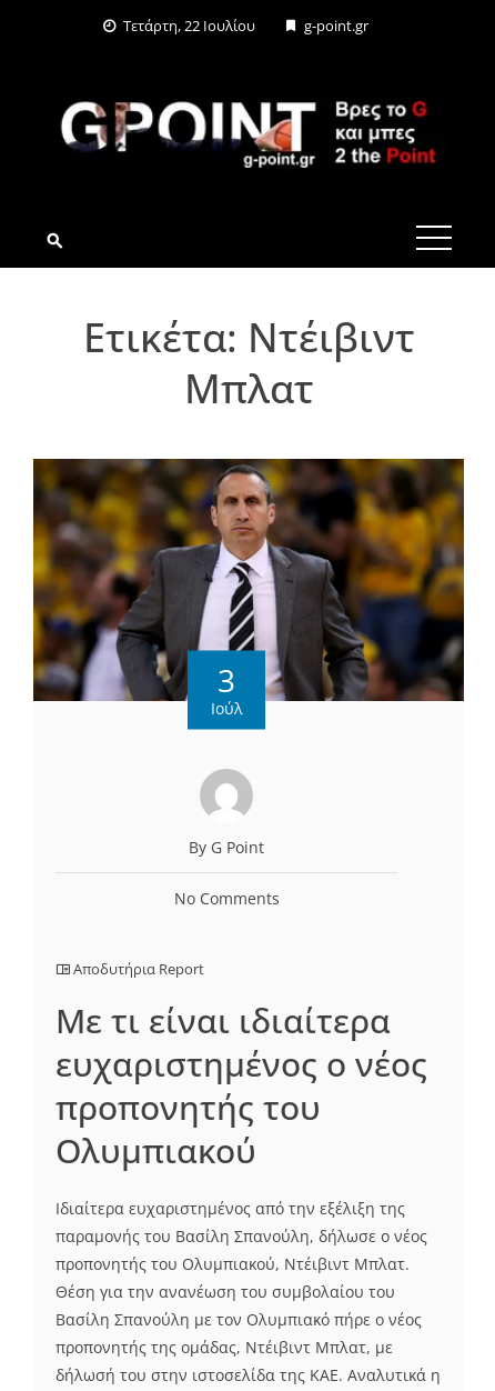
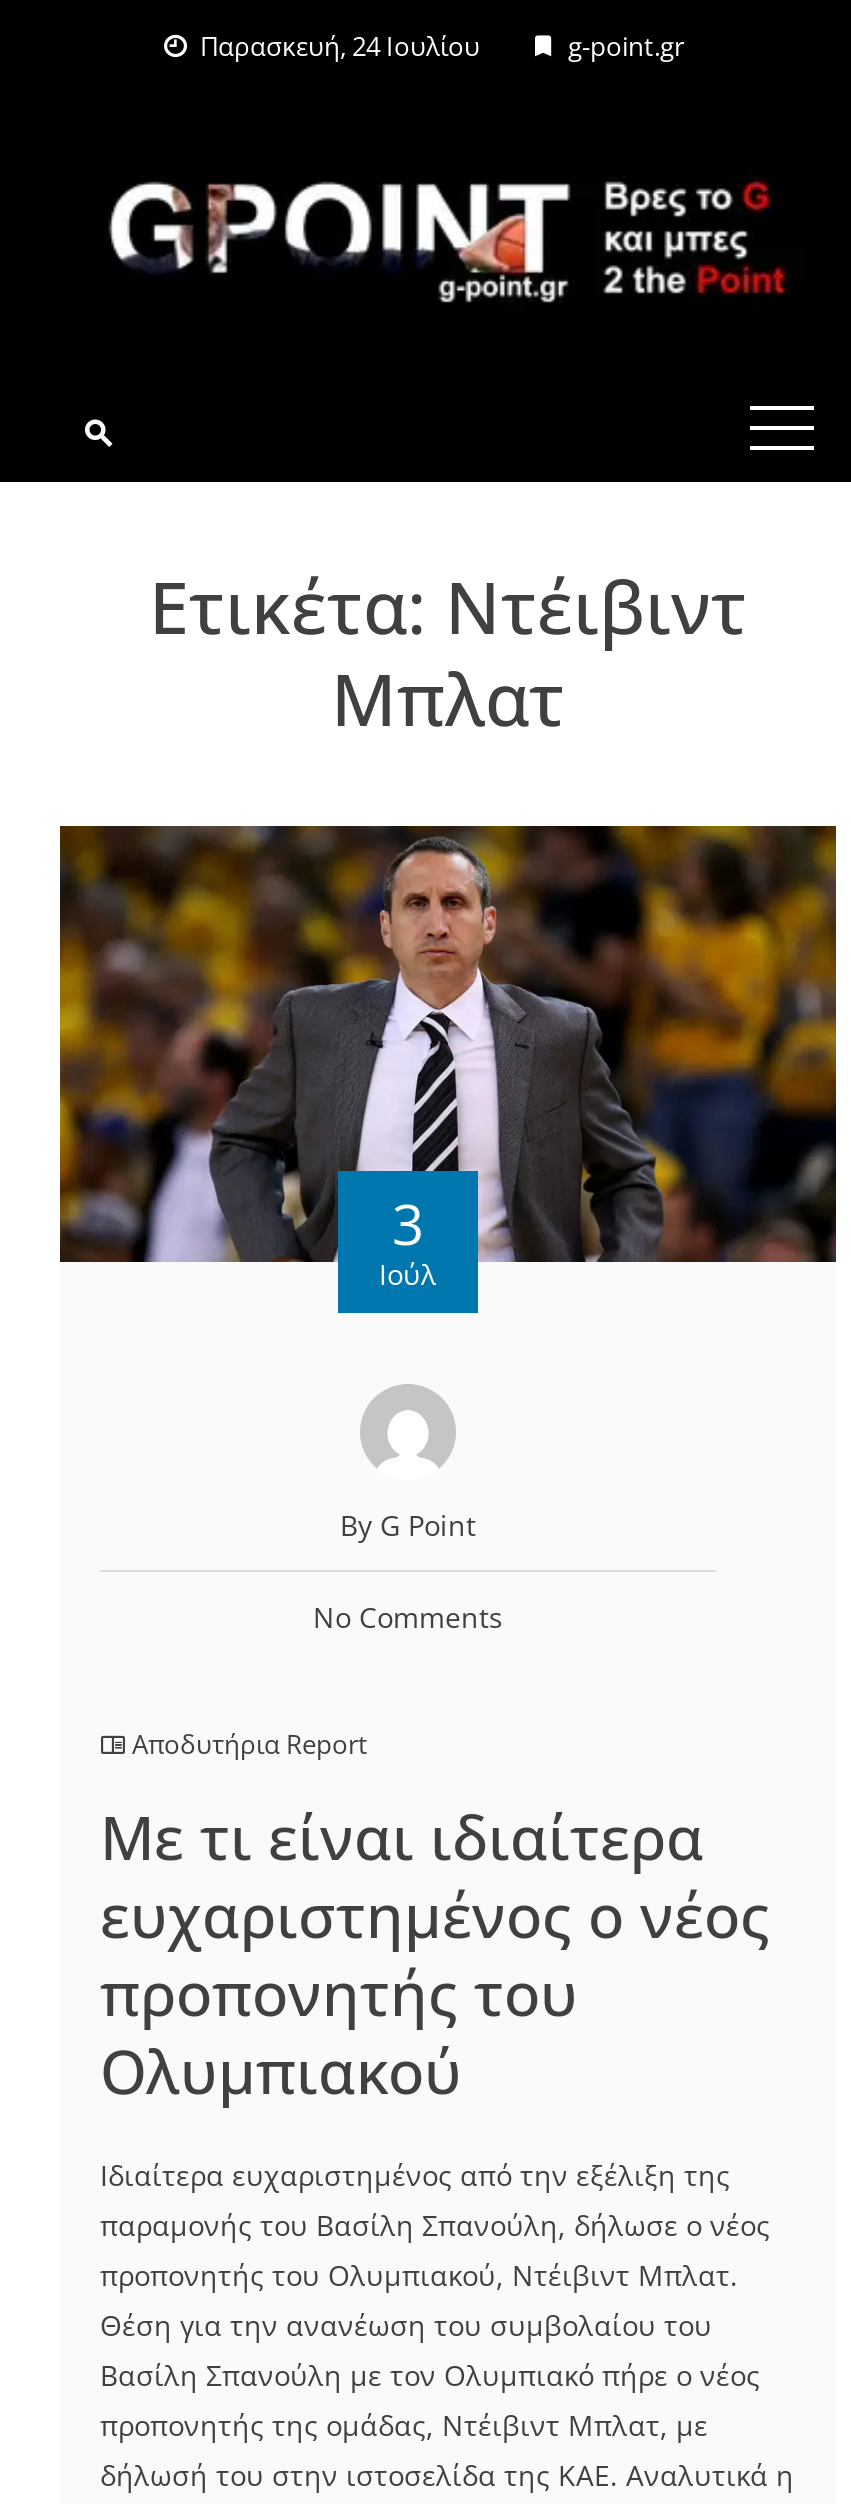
[123,16,255,36] Τετάρτη, 22 Ιουλίου -> [200,28,480,64] Παρασκευή, 24 Ιουλίου

